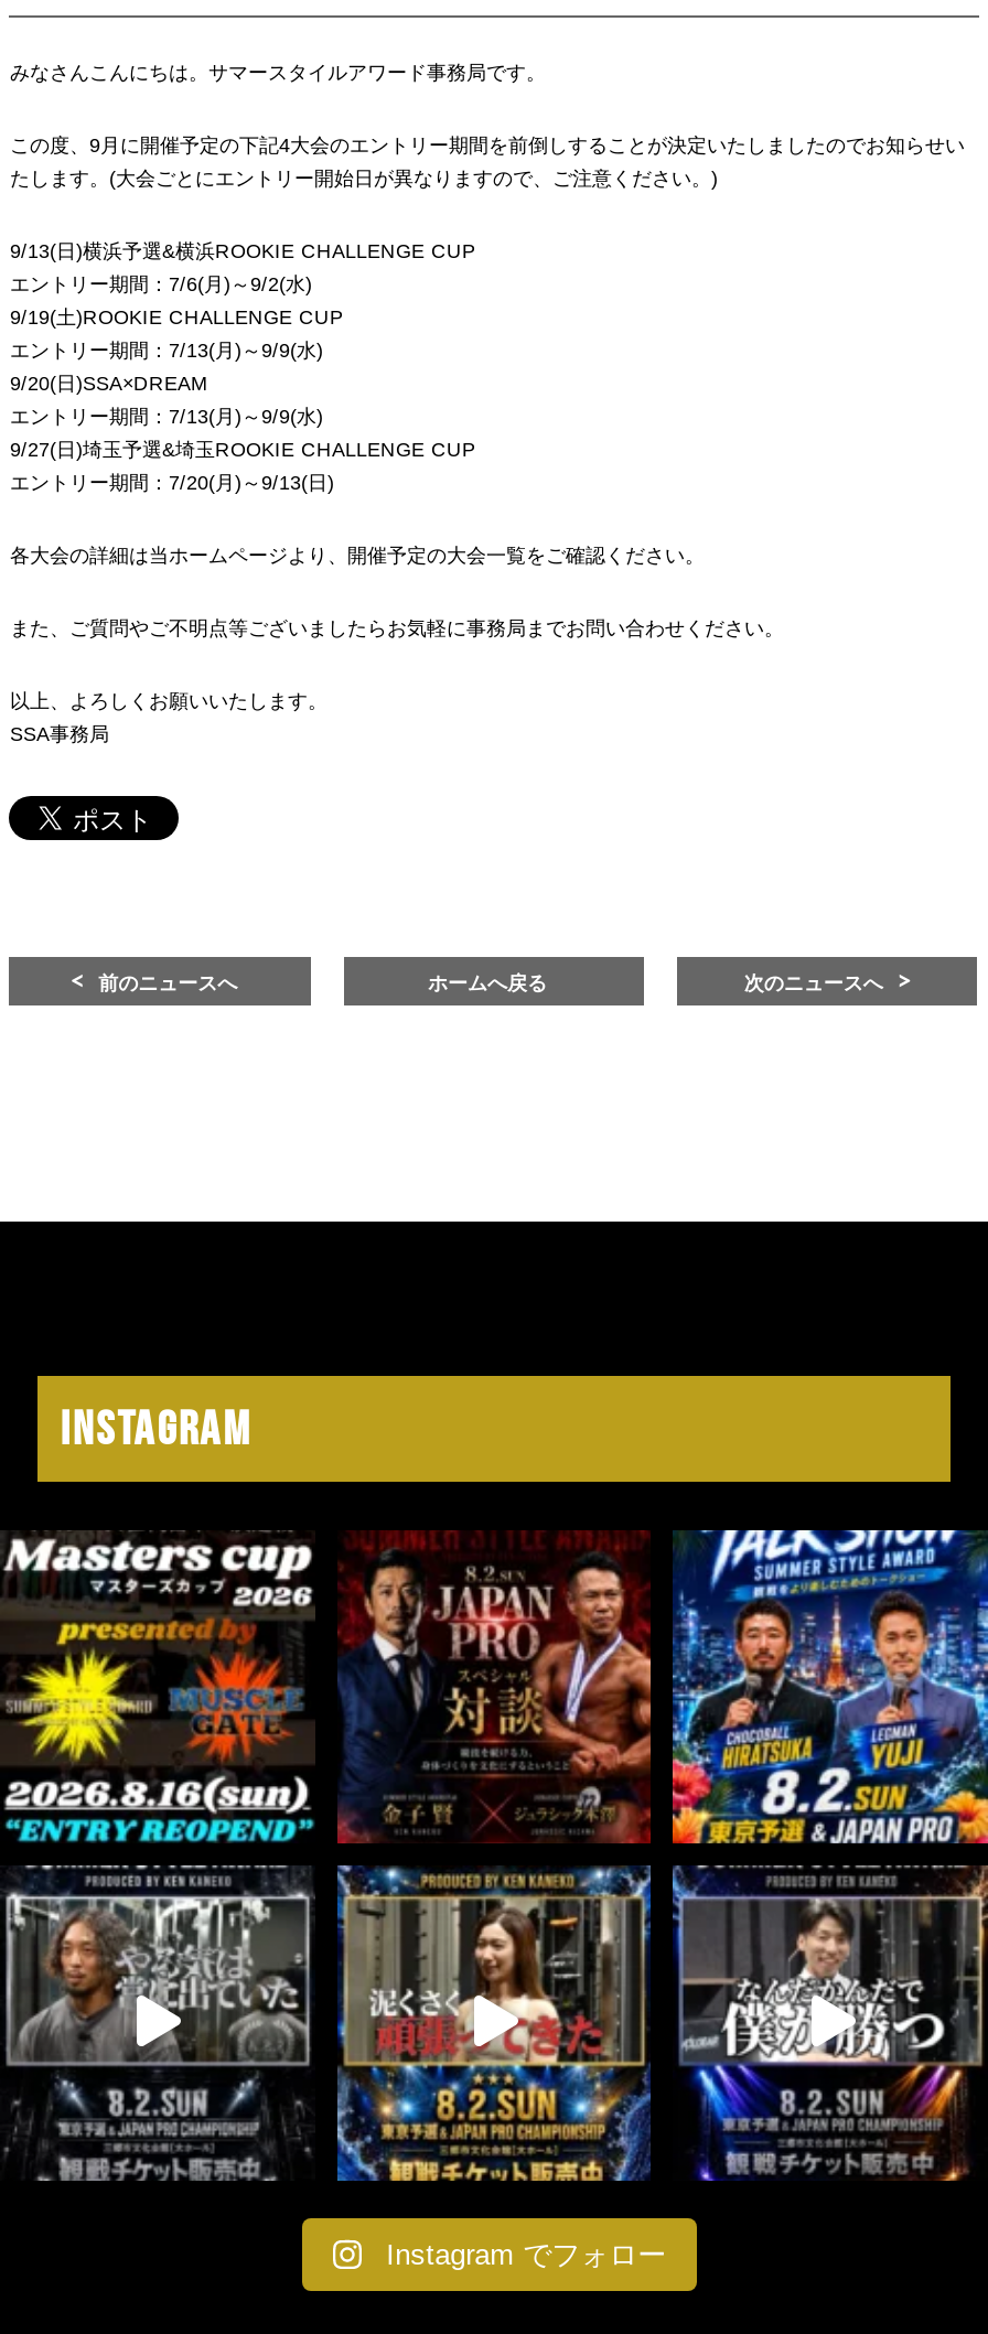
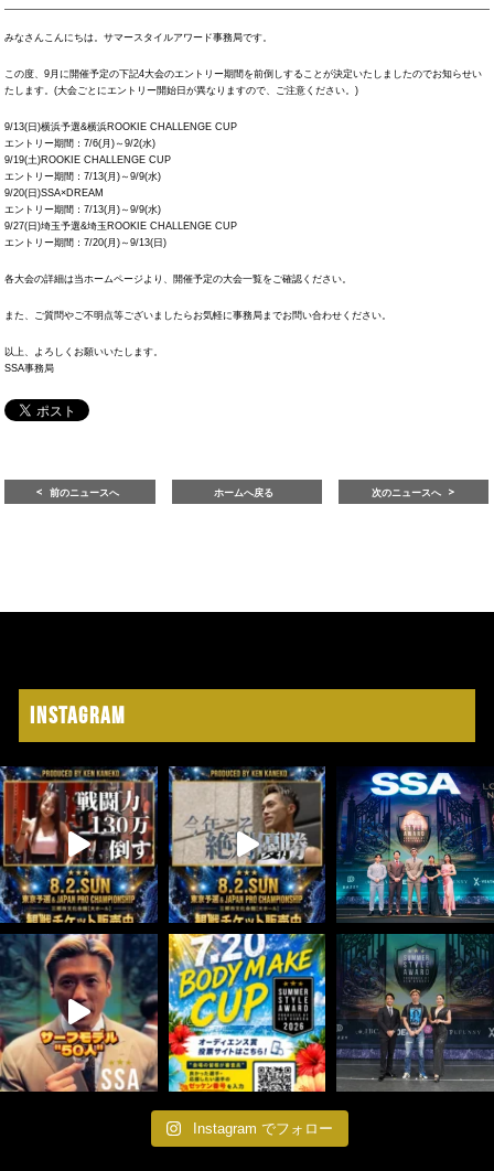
[7,1530,315,1843] [image] -> [3,765,159,924] [image]
[335,1530,653,1846] [image] -> [168,765,326,924] [image]
[670,1528,981,1846] [image] -> [335,766,491,923] [image]
[7,1863,315,2181] [image] -> [3,934,159,1093] [image]
[335,1863,653,2183] [image] -> [168,933,326,1093] [image]
[670,1863,981,2183] [image] -> [336,934,491,1093] [image]

